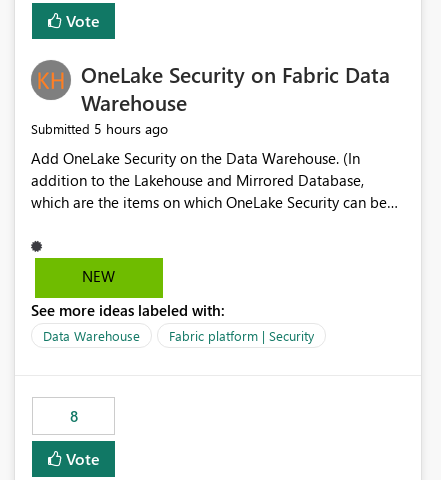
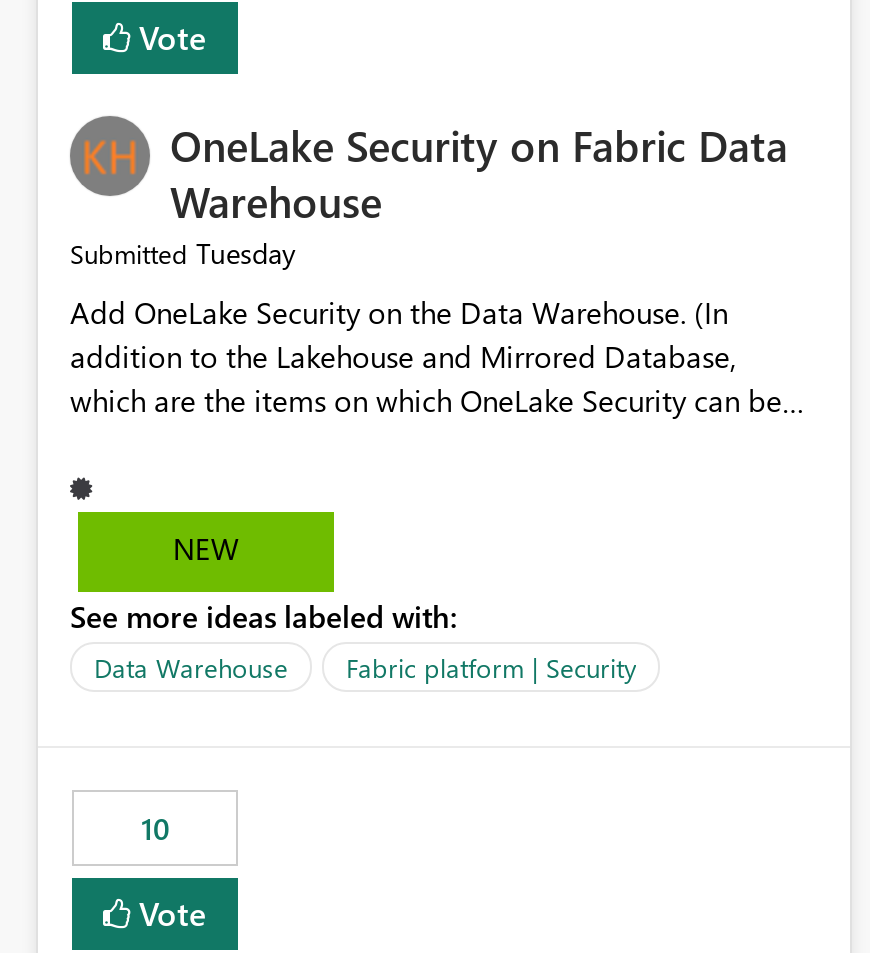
[31,119,168,138] Submitted 5 hours ago -> [70,235,296,273] Submitted Tuesday
[69,406,77,426] 8 -> [141,809,169,849] 10

